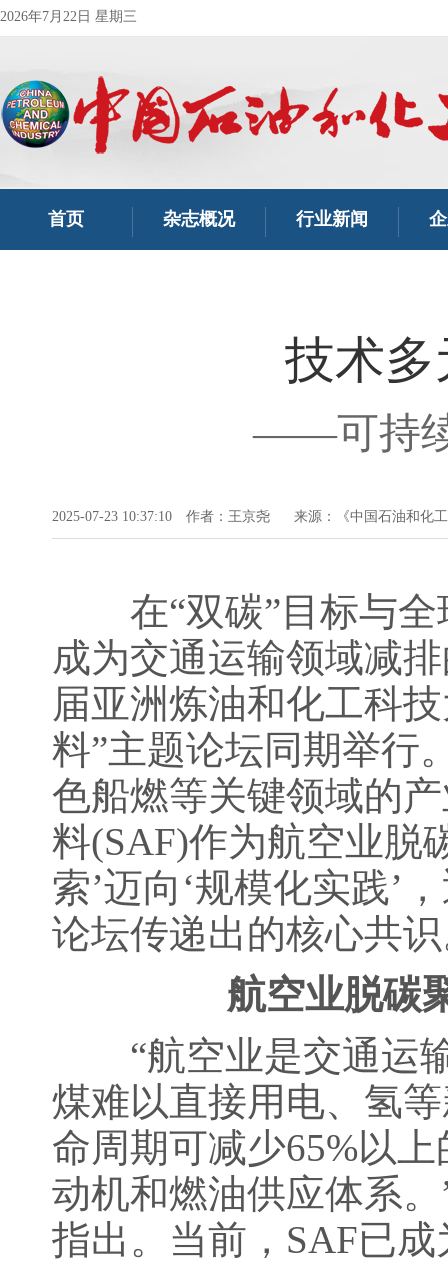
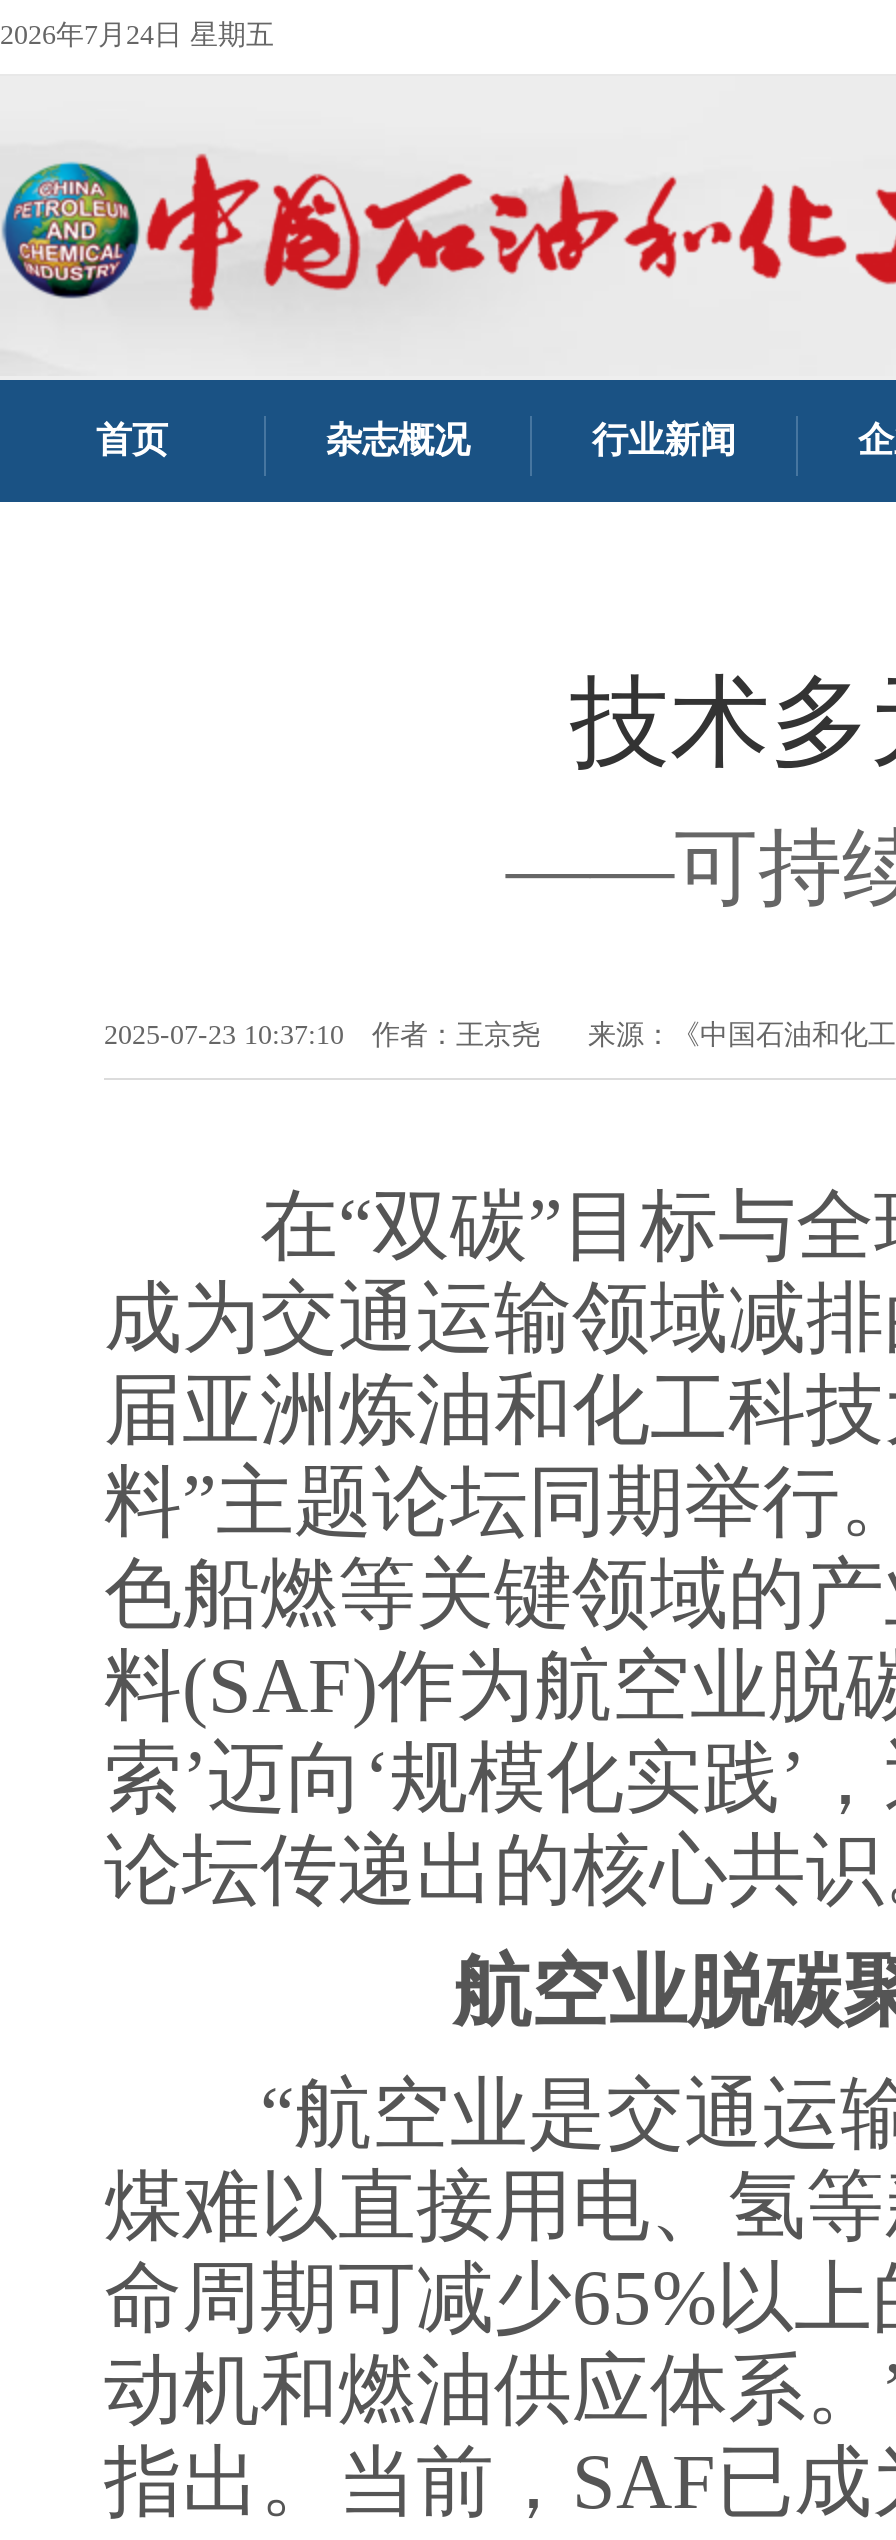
[0,9,137,24] 2026年7月22日 星期三 -> [0,20,274,50] 2026年7月24日 星期五

